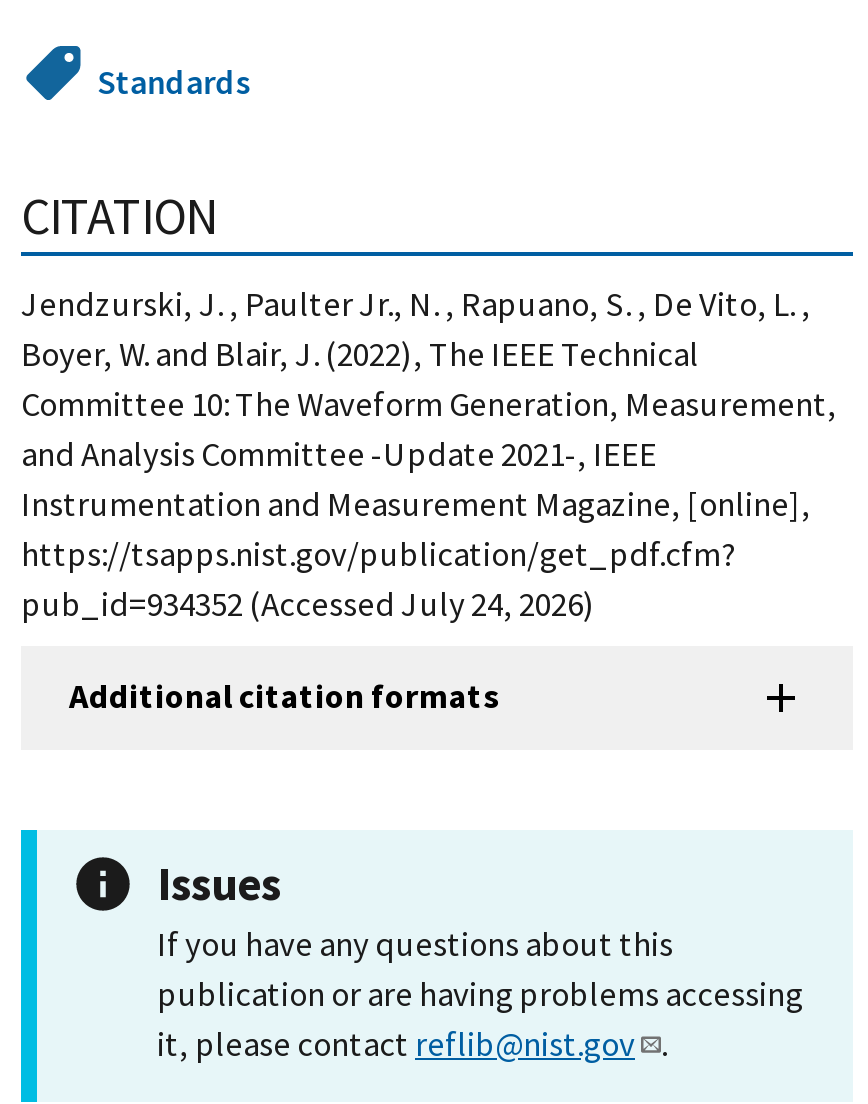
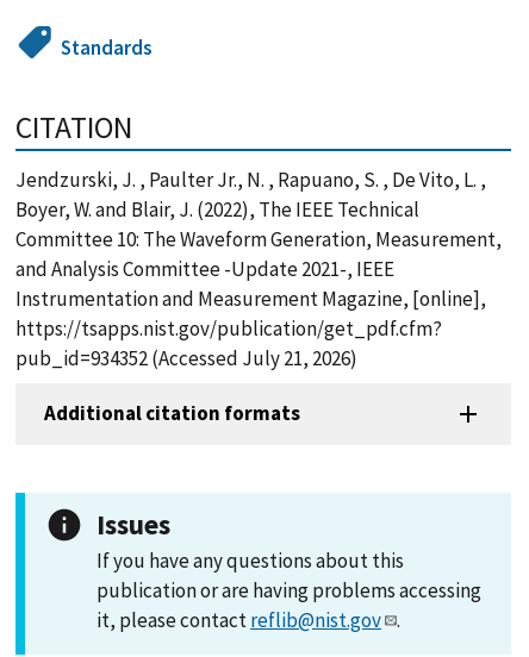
[21,582,595,626] pub_id=934352 (Accessed July 24, 2026) -> [15,345,357,371] pub_id=934352 (Accessed July 21, 2026)

